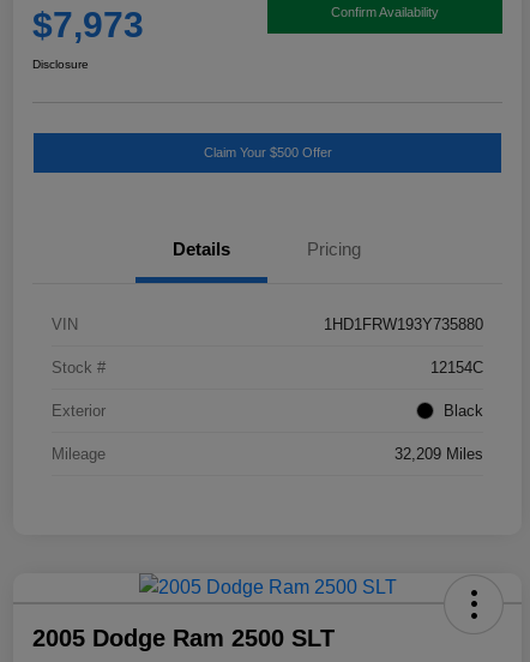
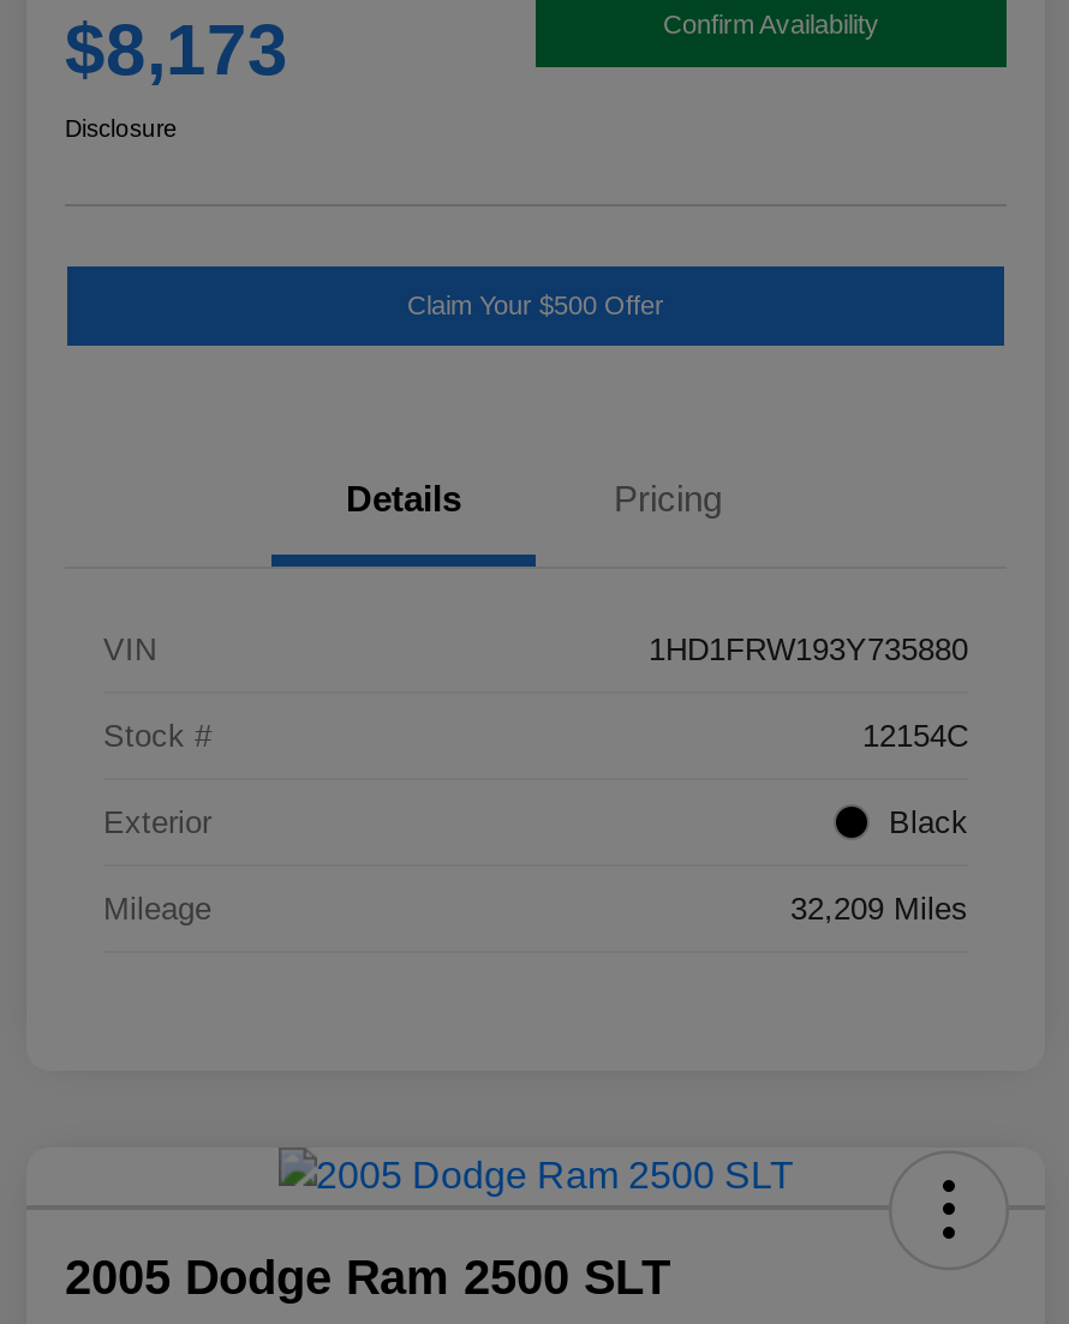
[32,5,144,44] $7,973 -> [65,9,288,88] $8,173

